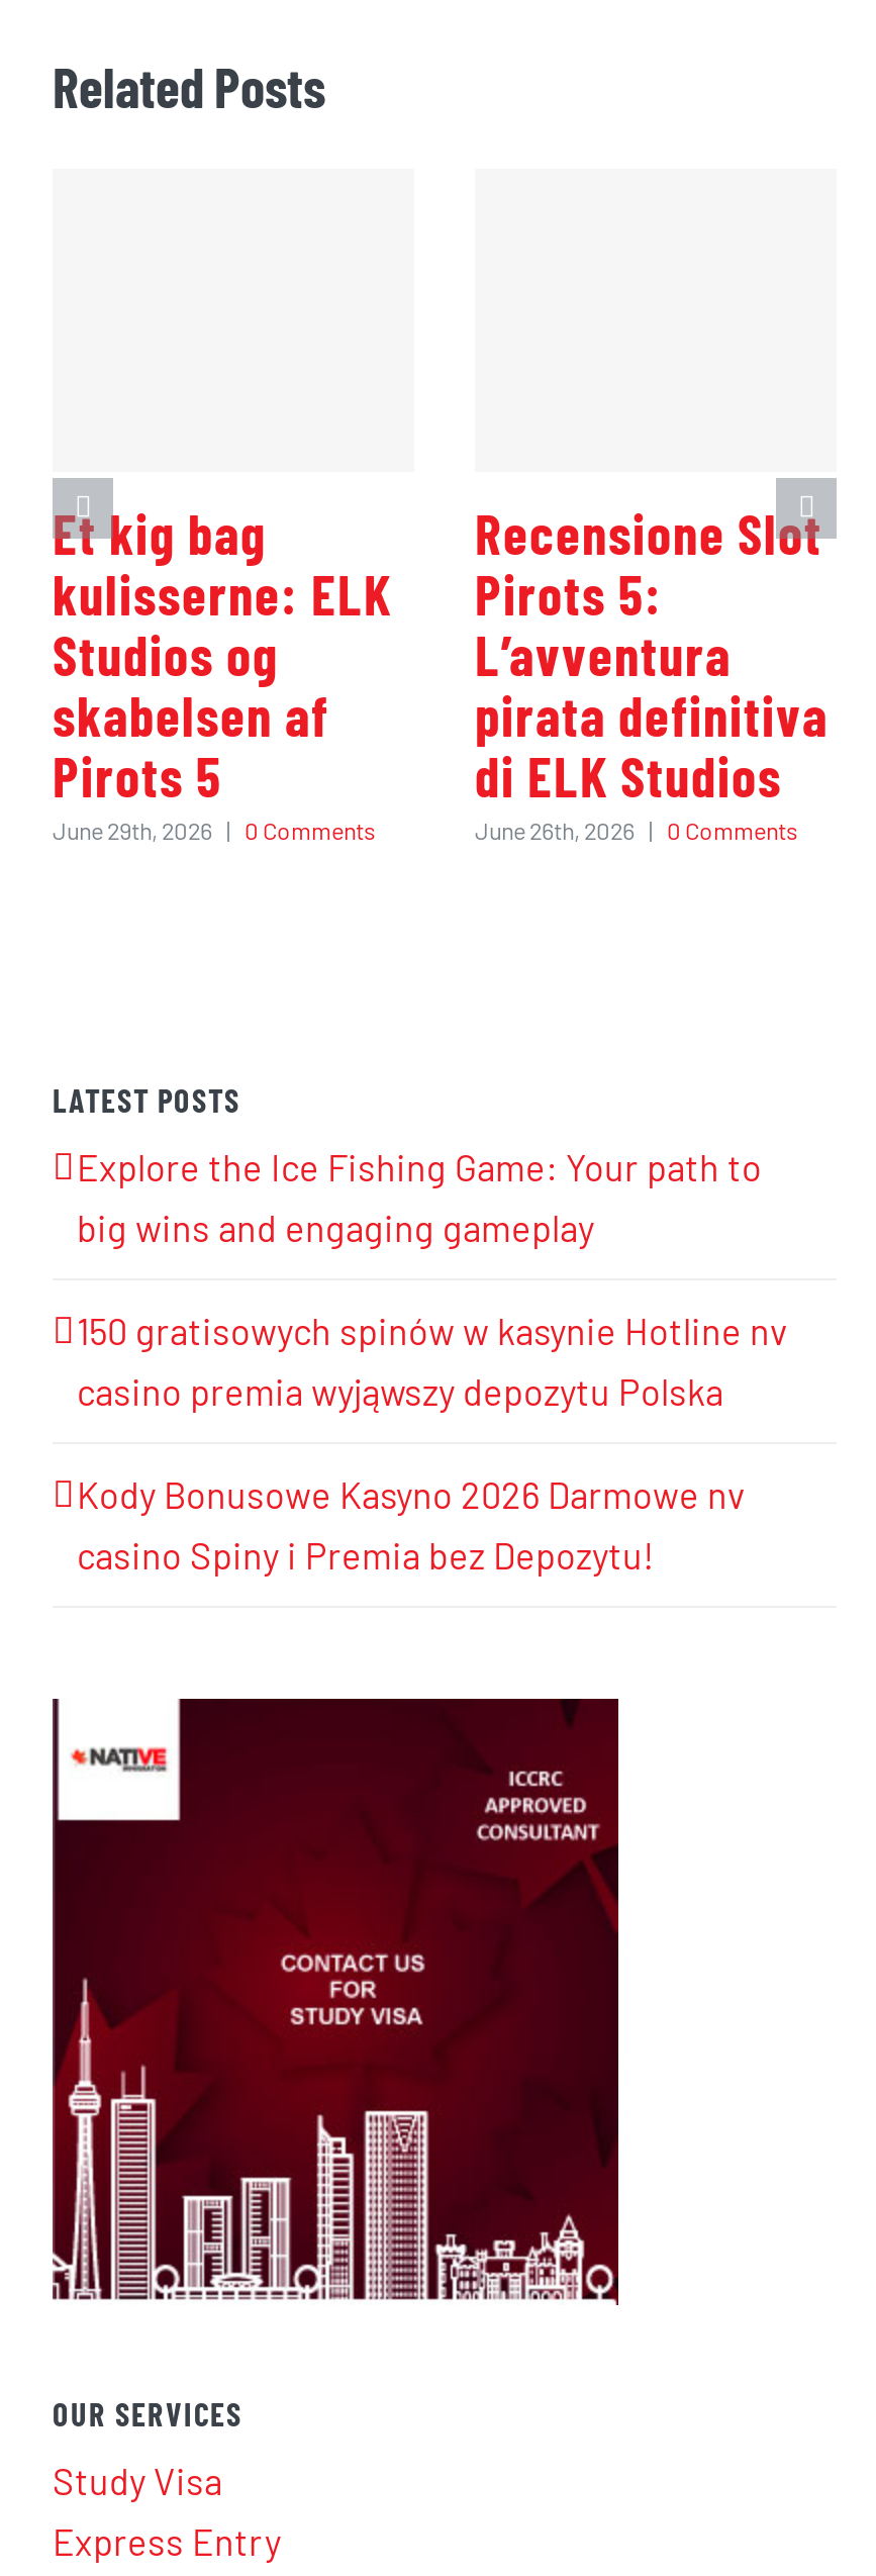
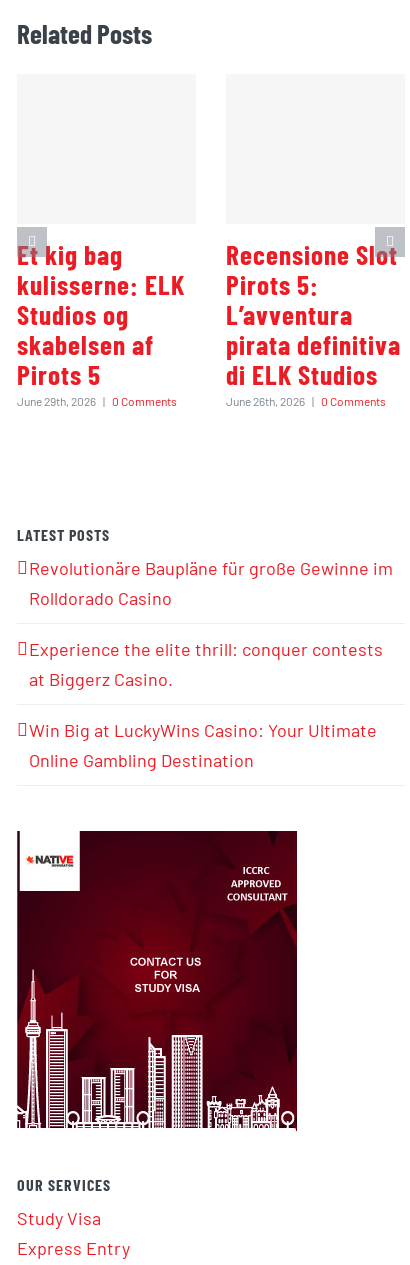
[77,1145,762,1251] Explore the Ice Fishing Game: Your path to | big wins and engaging gameplay -> [29,557,393,609] Revolutionäre Baupläne für große Gewinne im | Rolldorado Casino
[77,1309,788,1414] 150 gratisowych spinów w kasynie Hotline nv | casino premia wyjąwszy depozytu Polska -> [29,638,383,690] Experience the elite thrill: conquer contests | at Biggerz Casino.
[77,1473,746,1578] Kody Bonusowe Kasyno 2026 Darmowe nv | casino Spiny i Premia bez Depozytu! -> [29,719,377,771] Win Big at LuckyWins Casino: Your Ultimate | Online Gambling Destination

